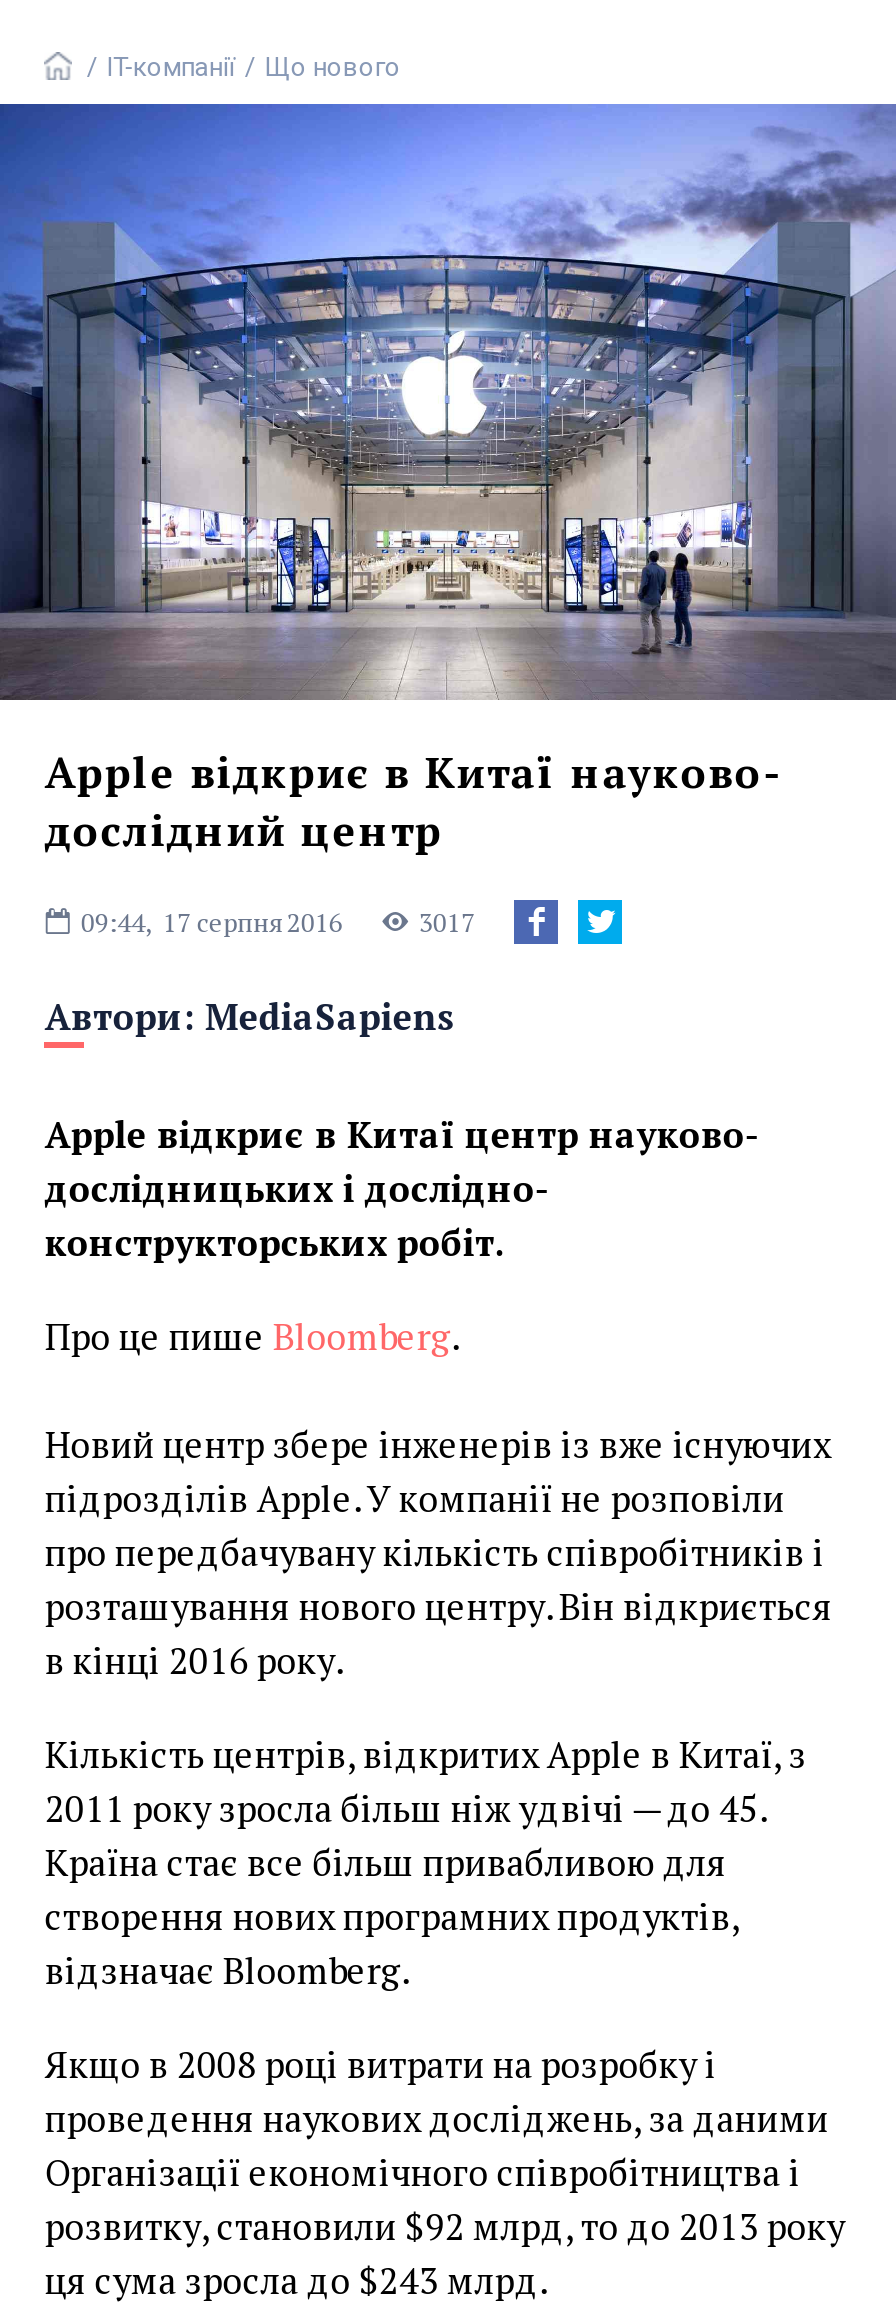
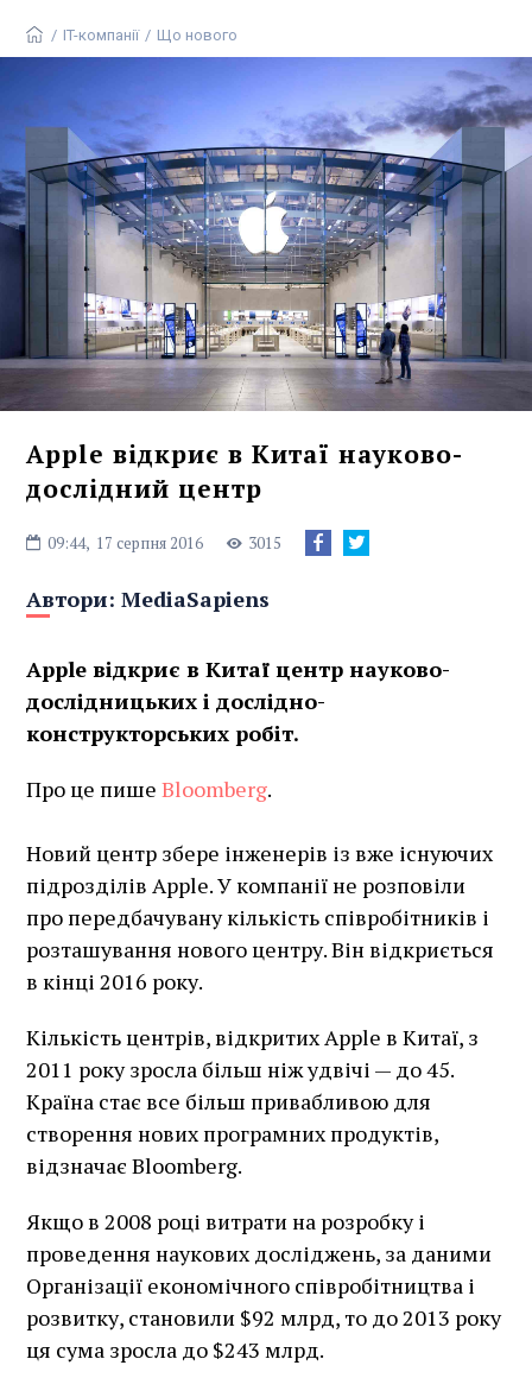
[419,904,475,940] 3017 -> [249,532,282,553] 3015

